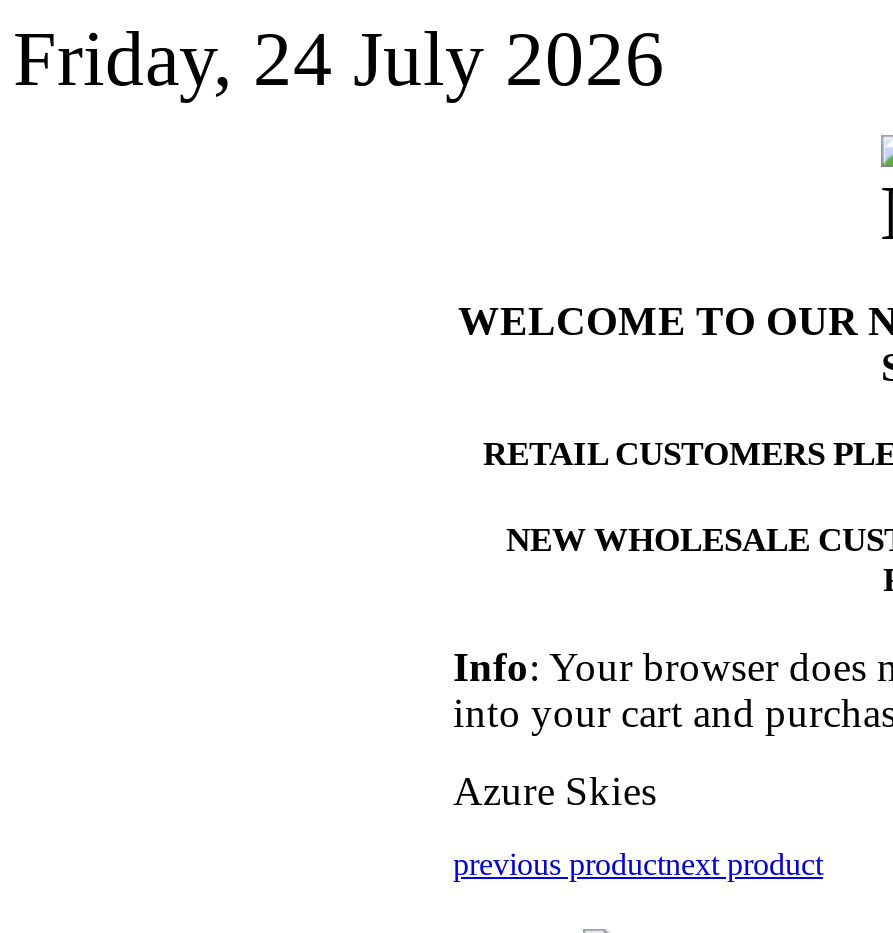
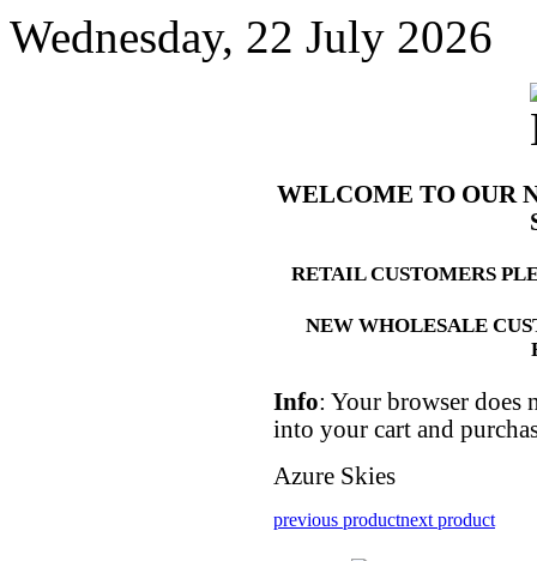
[13,15,665,101] Friday, 24 July 2026 -> [10,11,493,62] Wednesday, 22 July 2026

